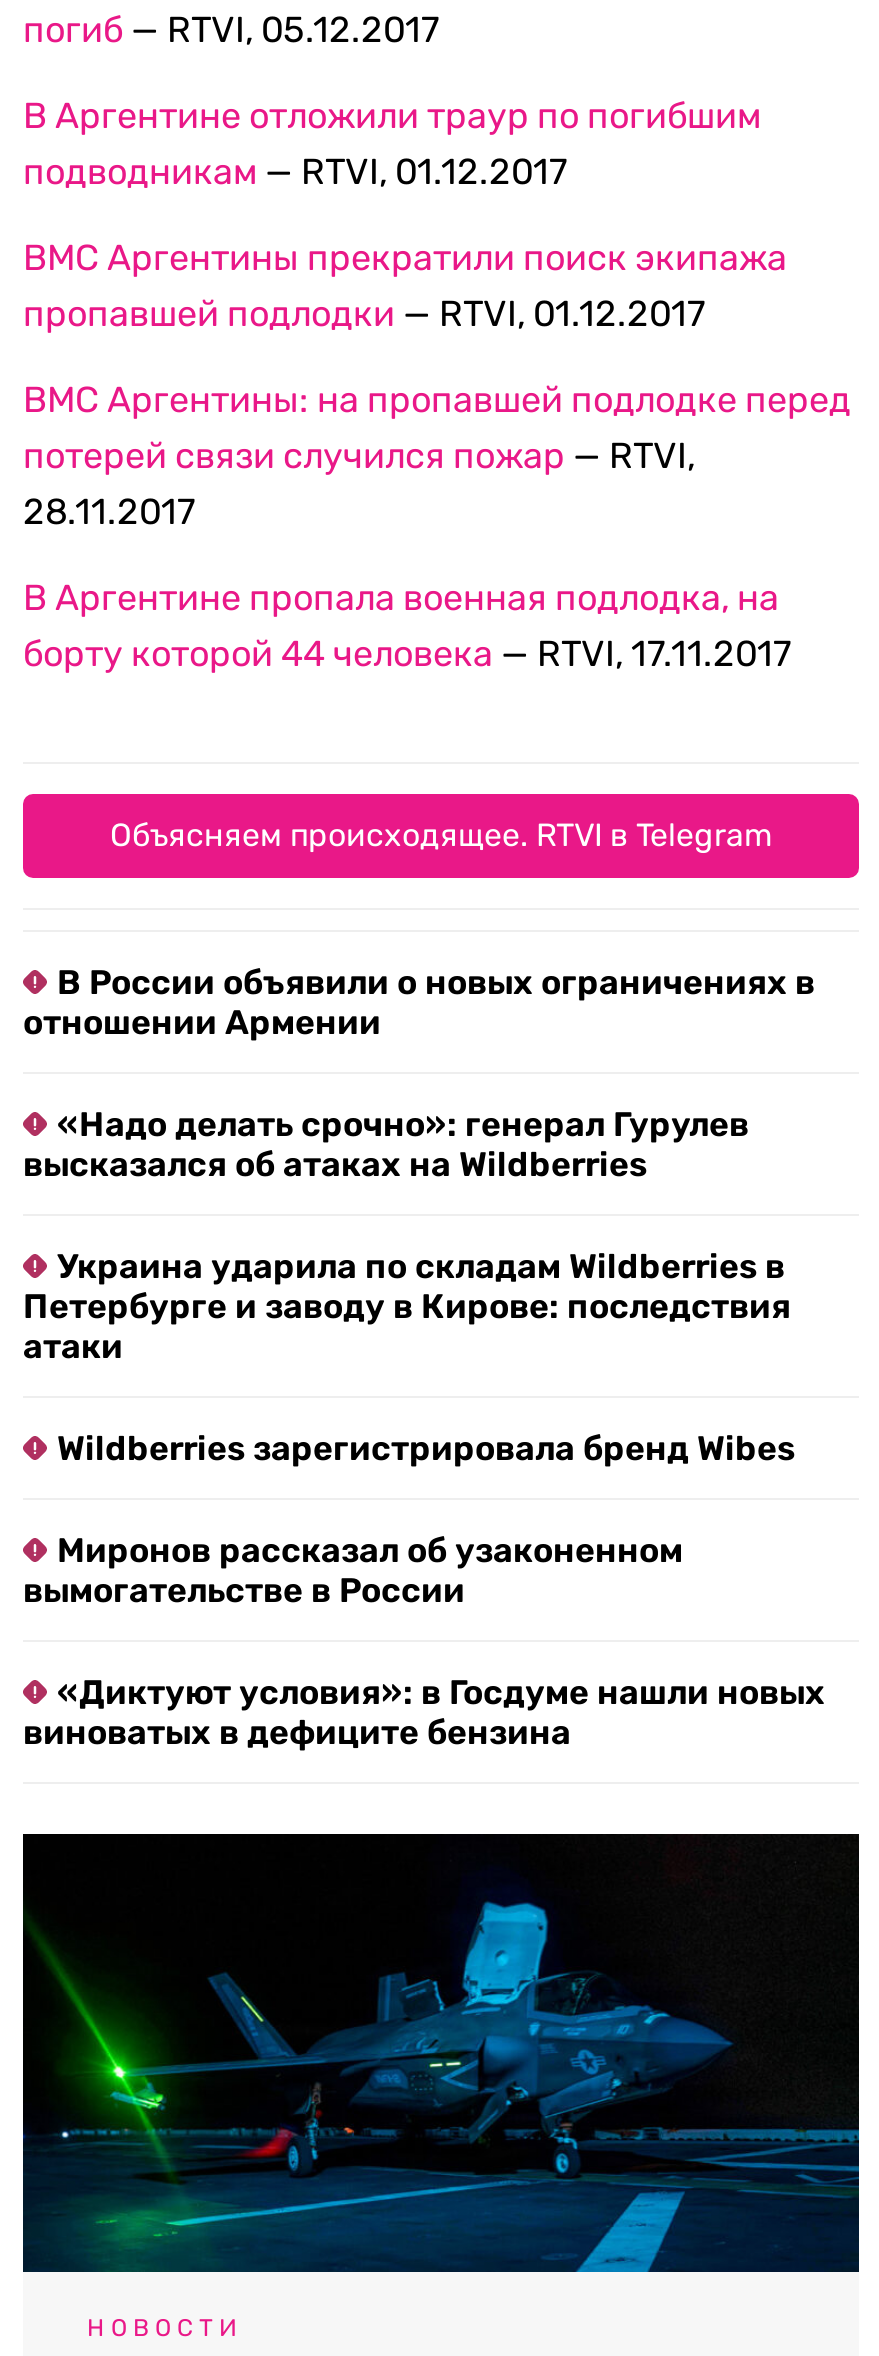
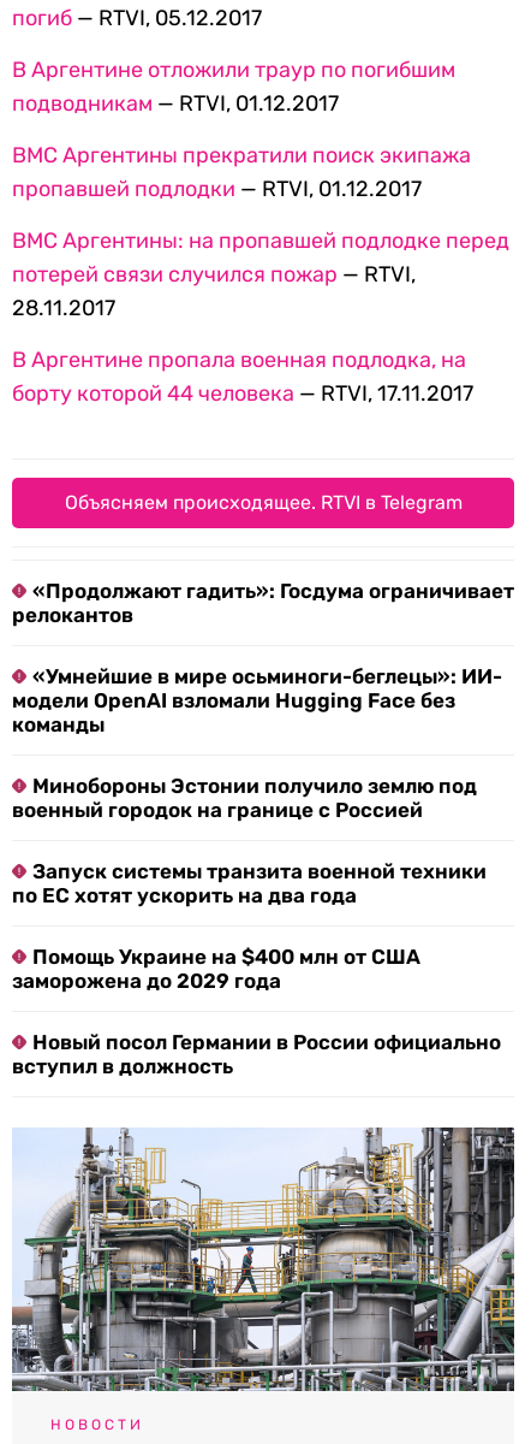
[23,962,815,1042] В России объявили о новых ограничениях в | отношении Армении -> [12,579,514,627] «Продолжают гадить»: Госдума ограничивает | релокантов
[23,1104,749,1184] «Надо делать срочно»: генерал Гурулев | высказался об атаках на Wildberries -> [12,664,502,737] «Умнейшие в мире осьминоги-беглецы»: ИИ- | модели OpenAI взломали Hugging Face без | команды
[23,1246,791,1366] Украина ударила по складам Wildberries в | Петербурге и заводу в Кирове: последствия | атаки -> [12,774,477,822] Минобороны Эстонии получило землю под | военный городок на границе с Россией
[57,1428,795,1468] Wildberries зарегистрировала бренд Wibes -> [12,859,487,907] Запуск системы транзита военной техники | по ЕС хотят ускорить на два года
[23,1530,683,1610] Миронов рассказал об узаконенном | вымогательстве в России -> [12,945,420,993] Помощь Украине на $400 млн от США | заморожена до 2029 года
[23,1672,825,1752] «Диктуют условия»: в Госдуме нашли новых | виноватых в дефиците бензина -> [12,1030,501,1078] Новый посол Германии в России официально | вступил в должность
[21,1832,861,2274] [image] -> [11,1126,515,1392] [image]

